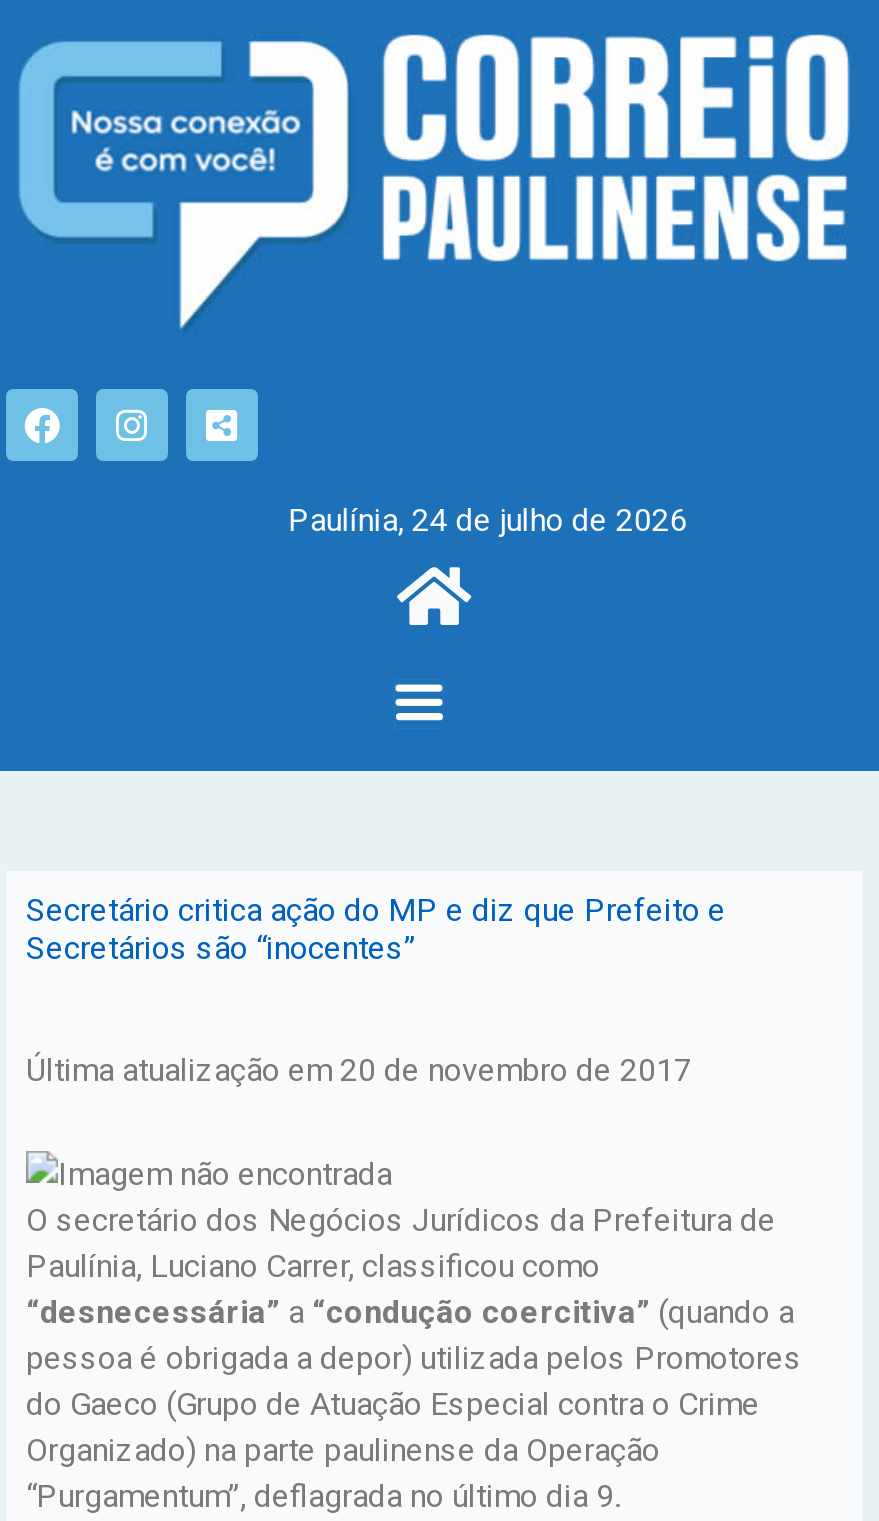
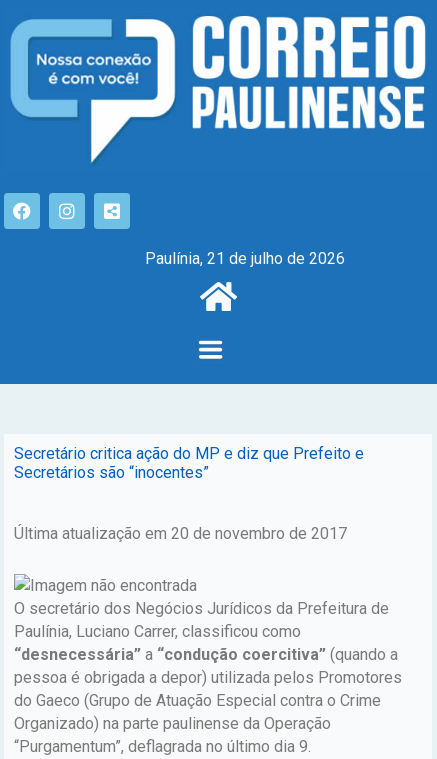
[288,501,688,539] Paulínia, 24 de julho de 2026 -> [145,249,345,268] Paulínia, 21 de julho de 2026

